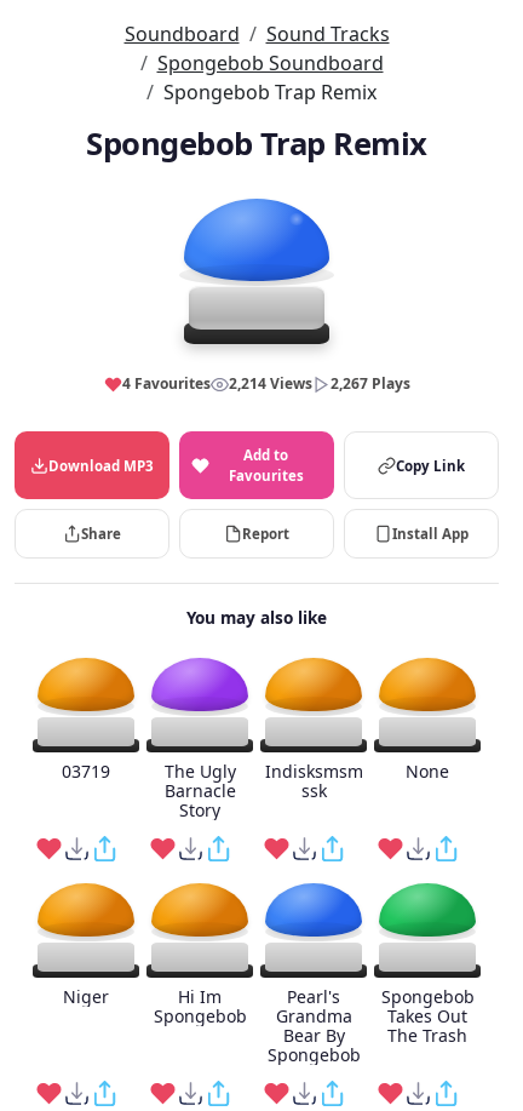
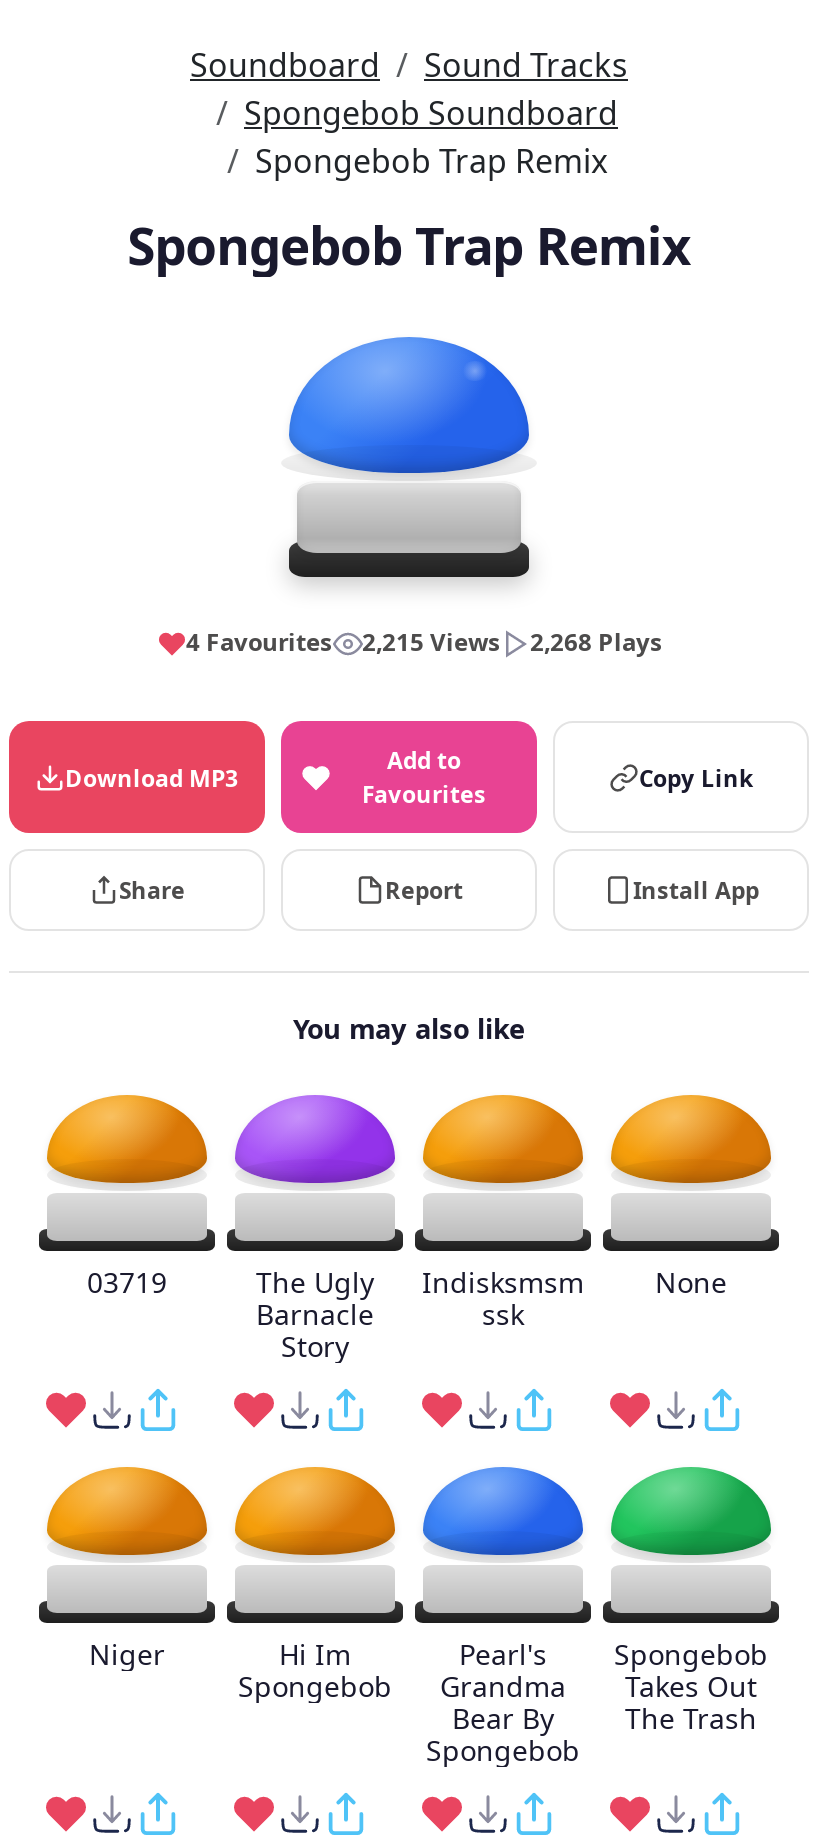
[228,373,312,394] 2,214 Views -> [362,625,500,659] 2,215 Views
[330,373,410,394] 2,267 Plays -> [530,625,662,659] 2,268 Plays

